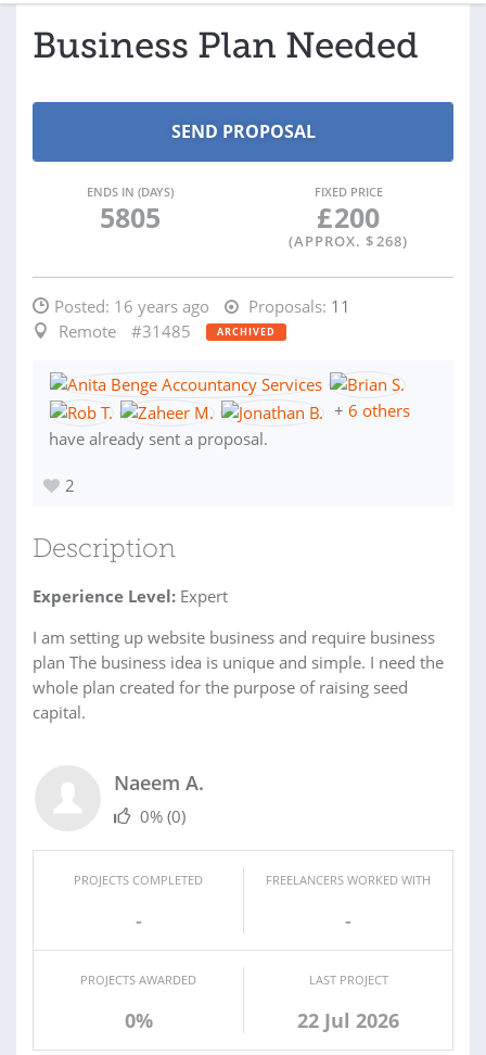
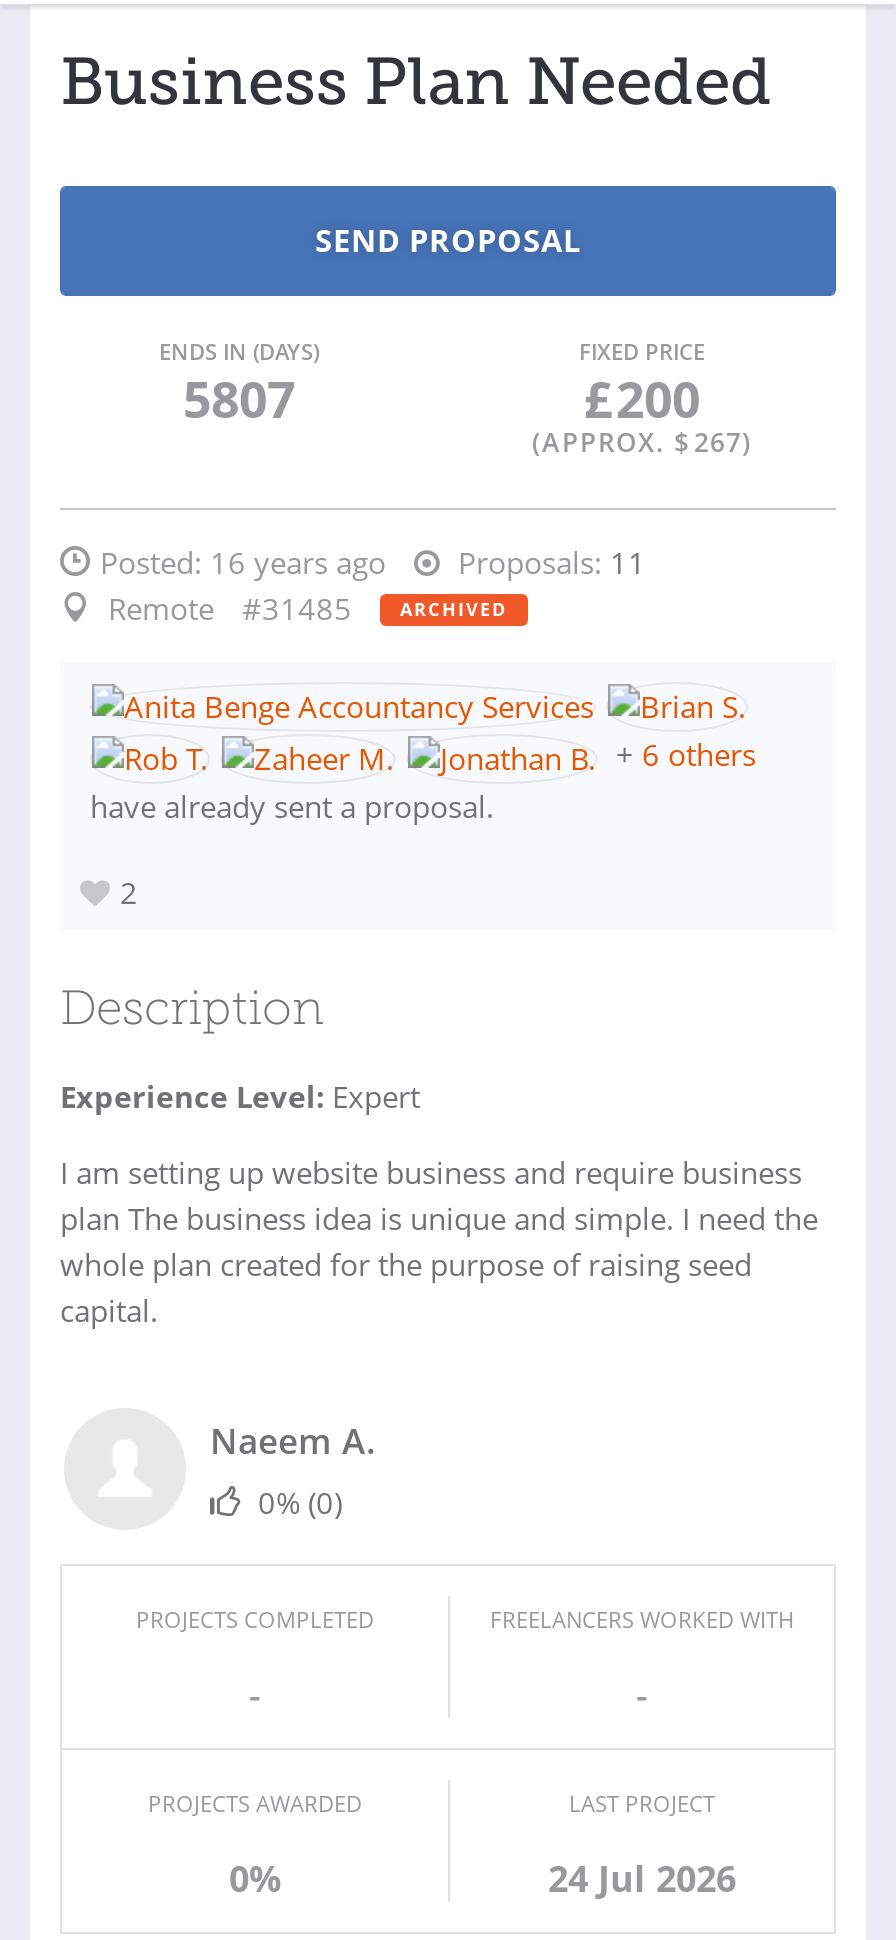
[99,199,160,236] 5805 -> [183,364,295,432] 5807
[289,231,408,251] (APPROX. $ 268) -> [532,424,752,460] (APPROX. $ 267)
[297,1007,399,1033] 22 Jul 2026 -> [548,1854,736,1902] 24 Jul 2026

